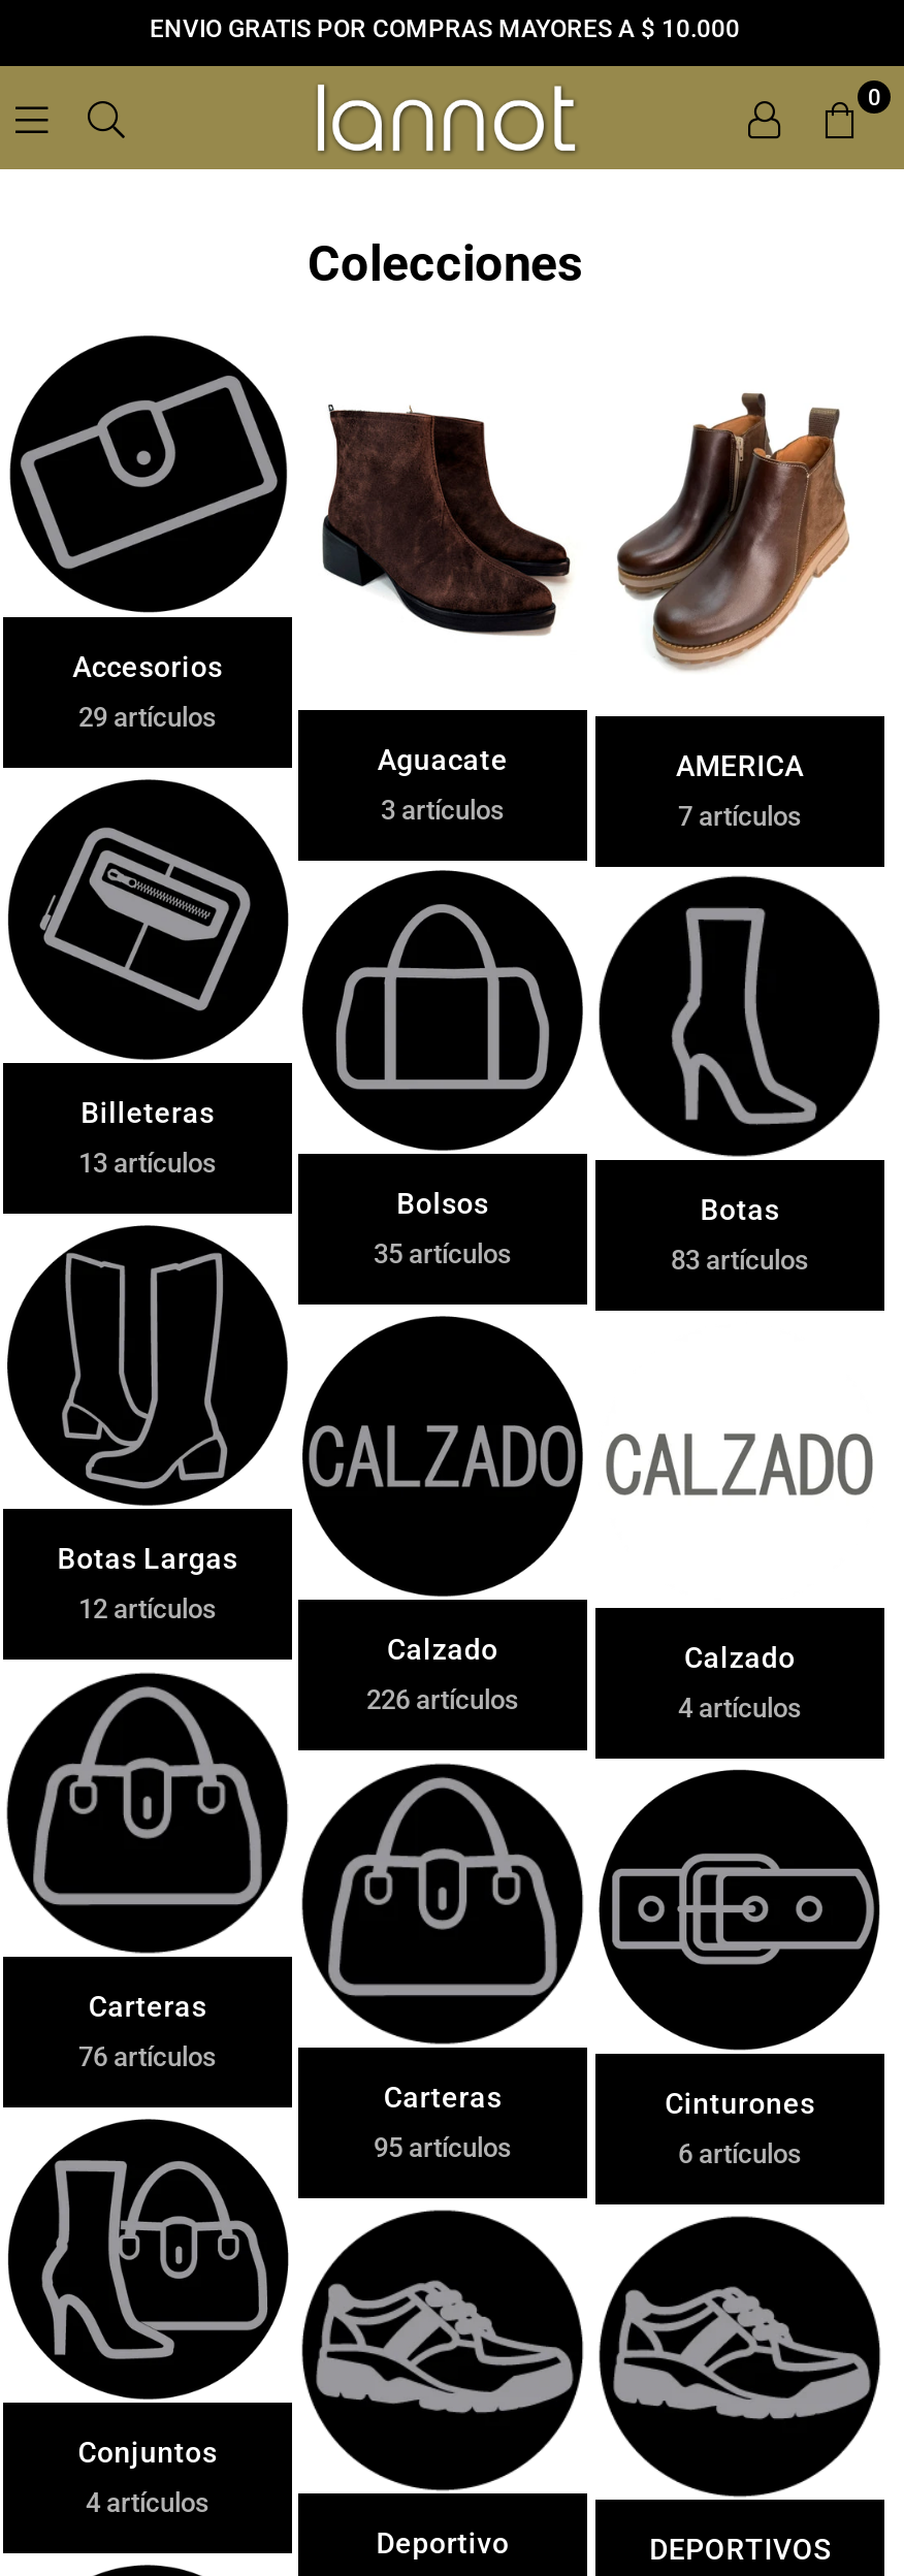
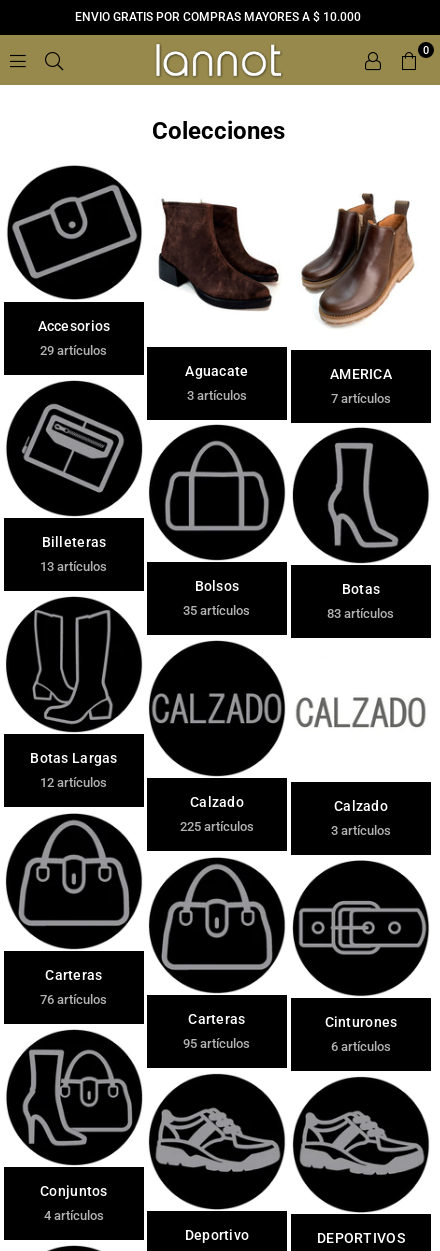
[366,1685,519,1716] 226 artículos -> [180,819,254,834] 225 artículos
[678,1693,802,1724] 4 artículos -> [331,823,391,838] 3 artículos

